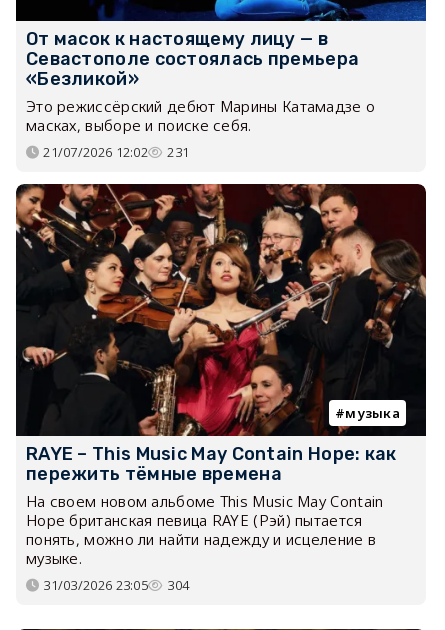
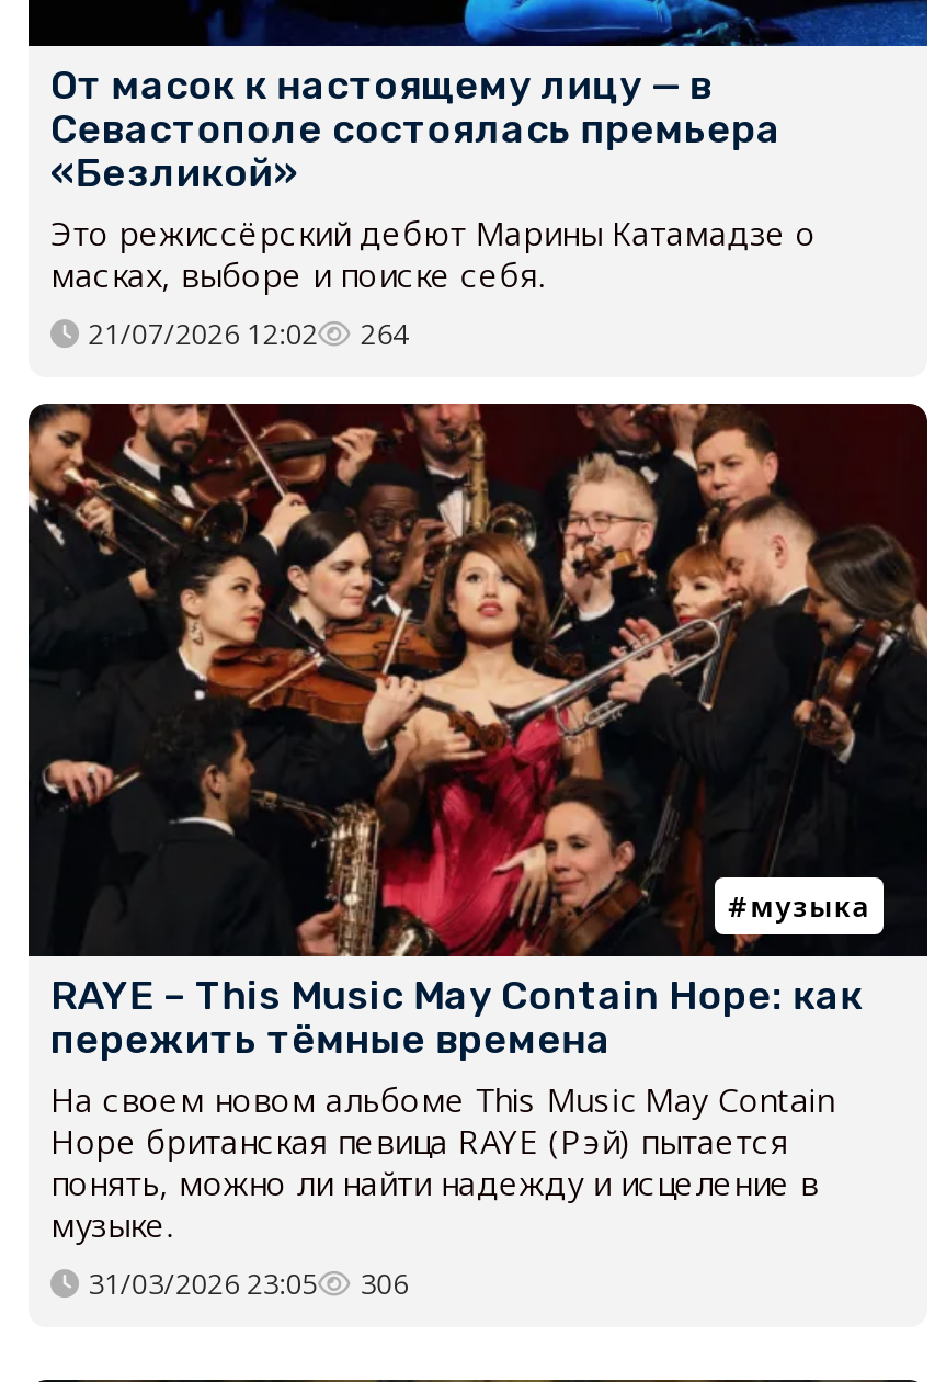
[43,143,189,161] 21/07/2026 12:02 231 -> [88,313,408,353] 21/07/2026 12:02 264
[43,576,189,594] 31/03/2026 23:05 304 -> [88,1263,408,1303] 31/03/2026 23:05 306

